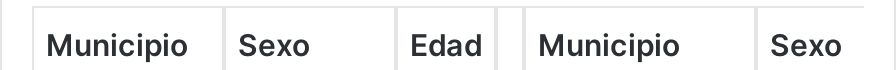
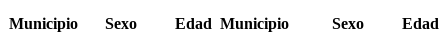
none -> [402,15,439,32] Edad

